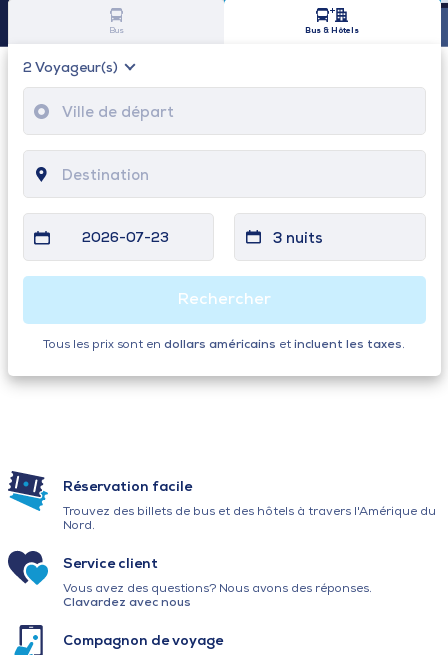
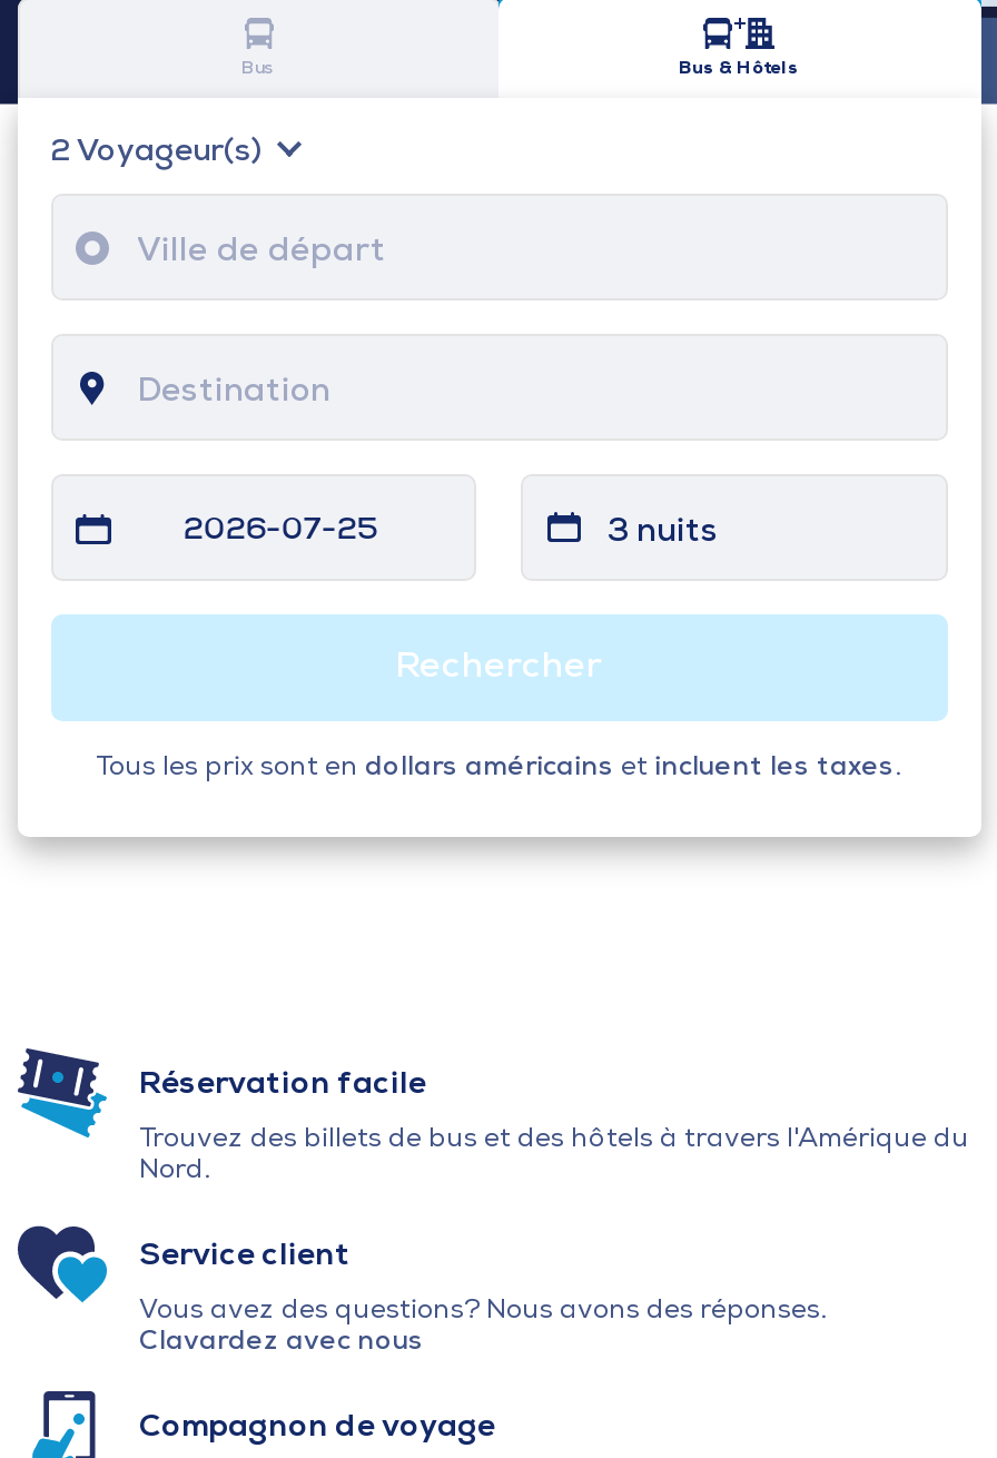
[82,230,169,245] 2026-07-23 -> [183,513,377,546] 2026-07-25

